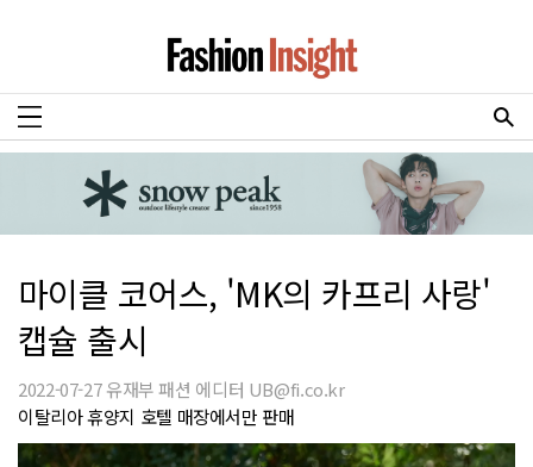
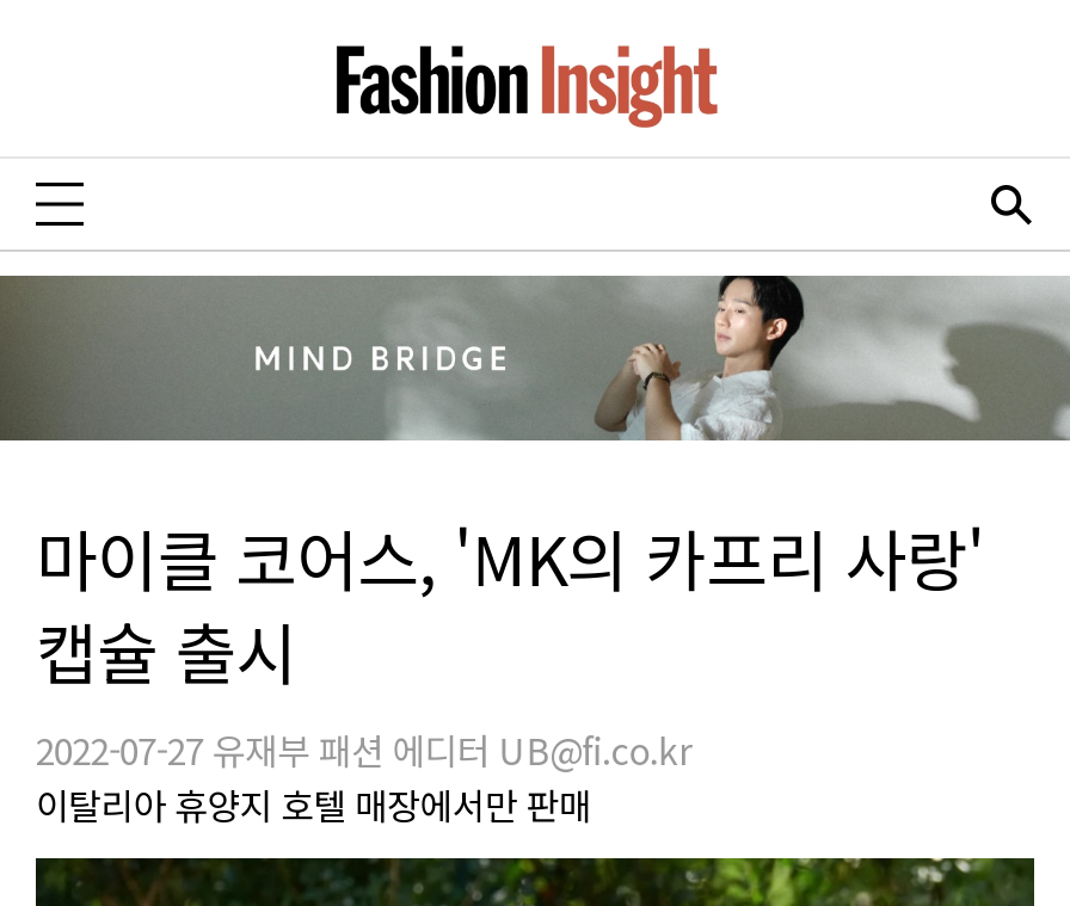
[4,152,529,235] [image] -> [7,273,1063,443] [image]

